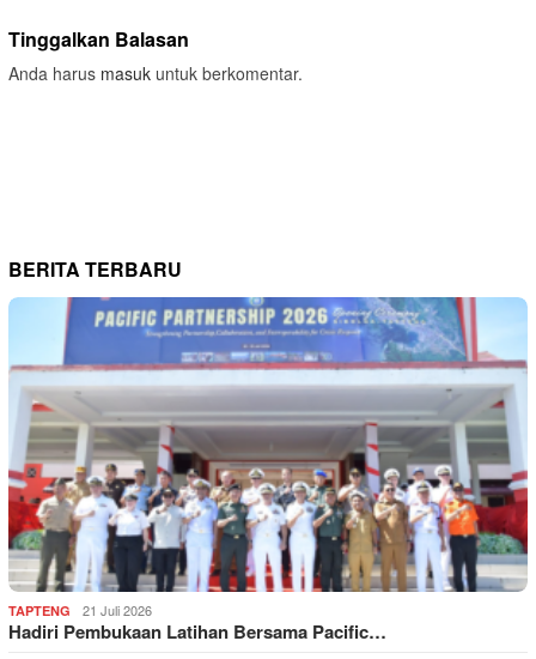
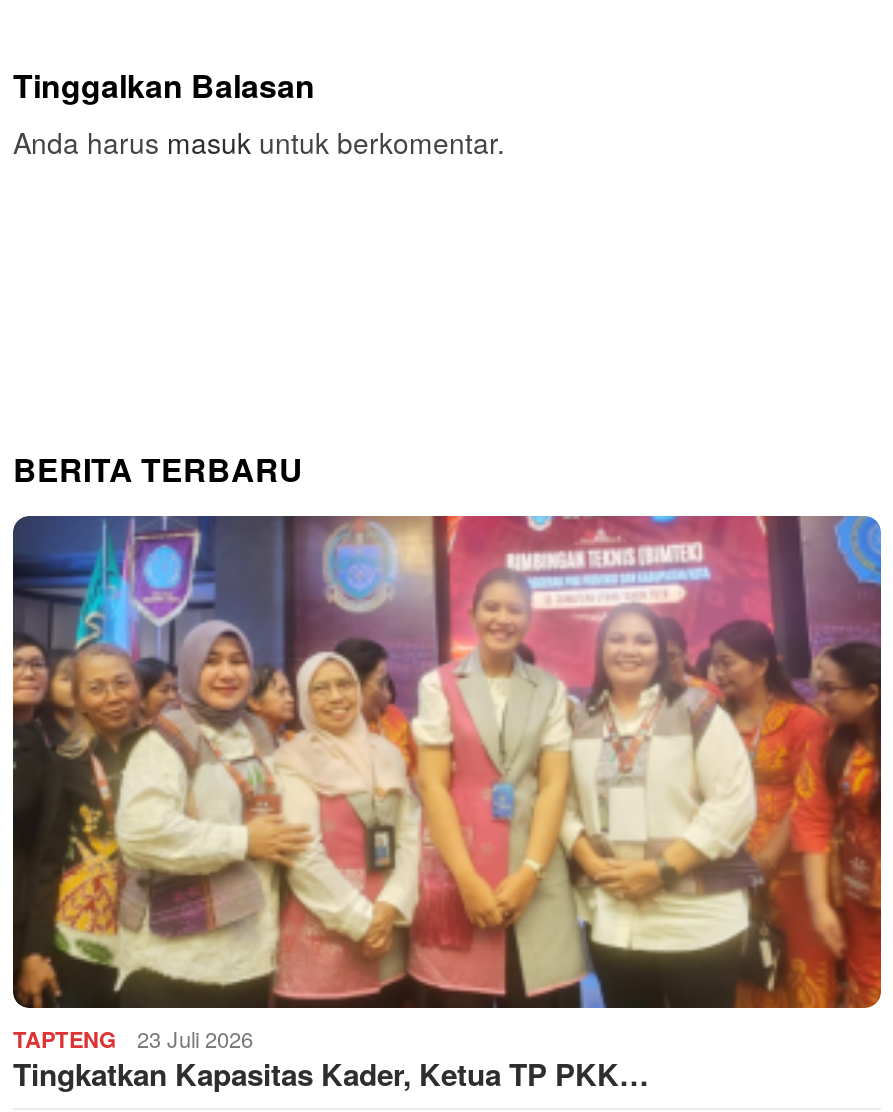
[7,296,529,645] [image] | 21 Juli 2026 | Hadiri Pembukaan Latihan Bersama Pacific… -> [11,513,883,1095] [image] | 23 Juli 2026 | Tingkatkan Kapasitas Kader, Ketua TP PKK…

